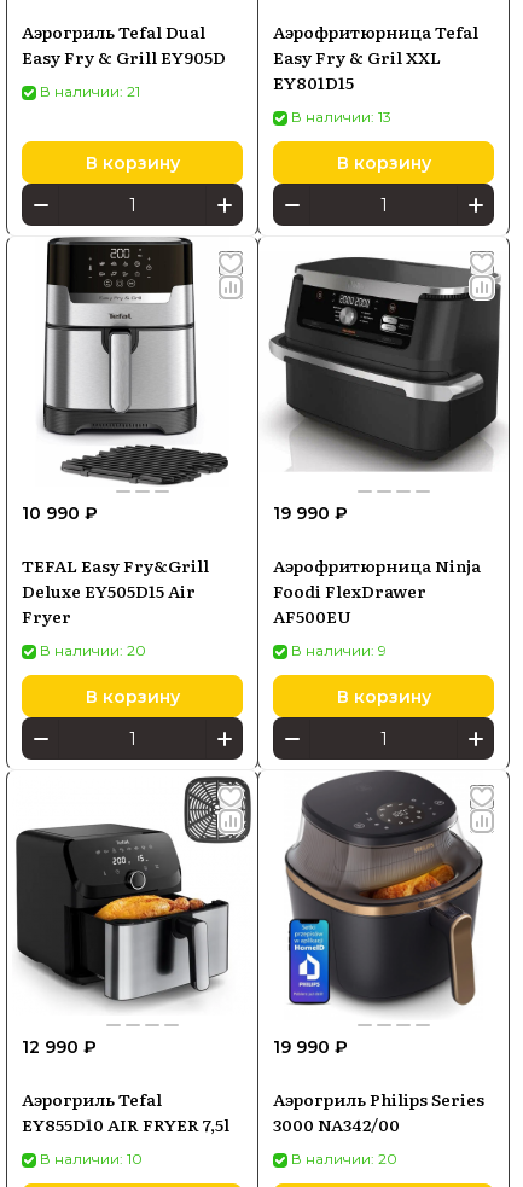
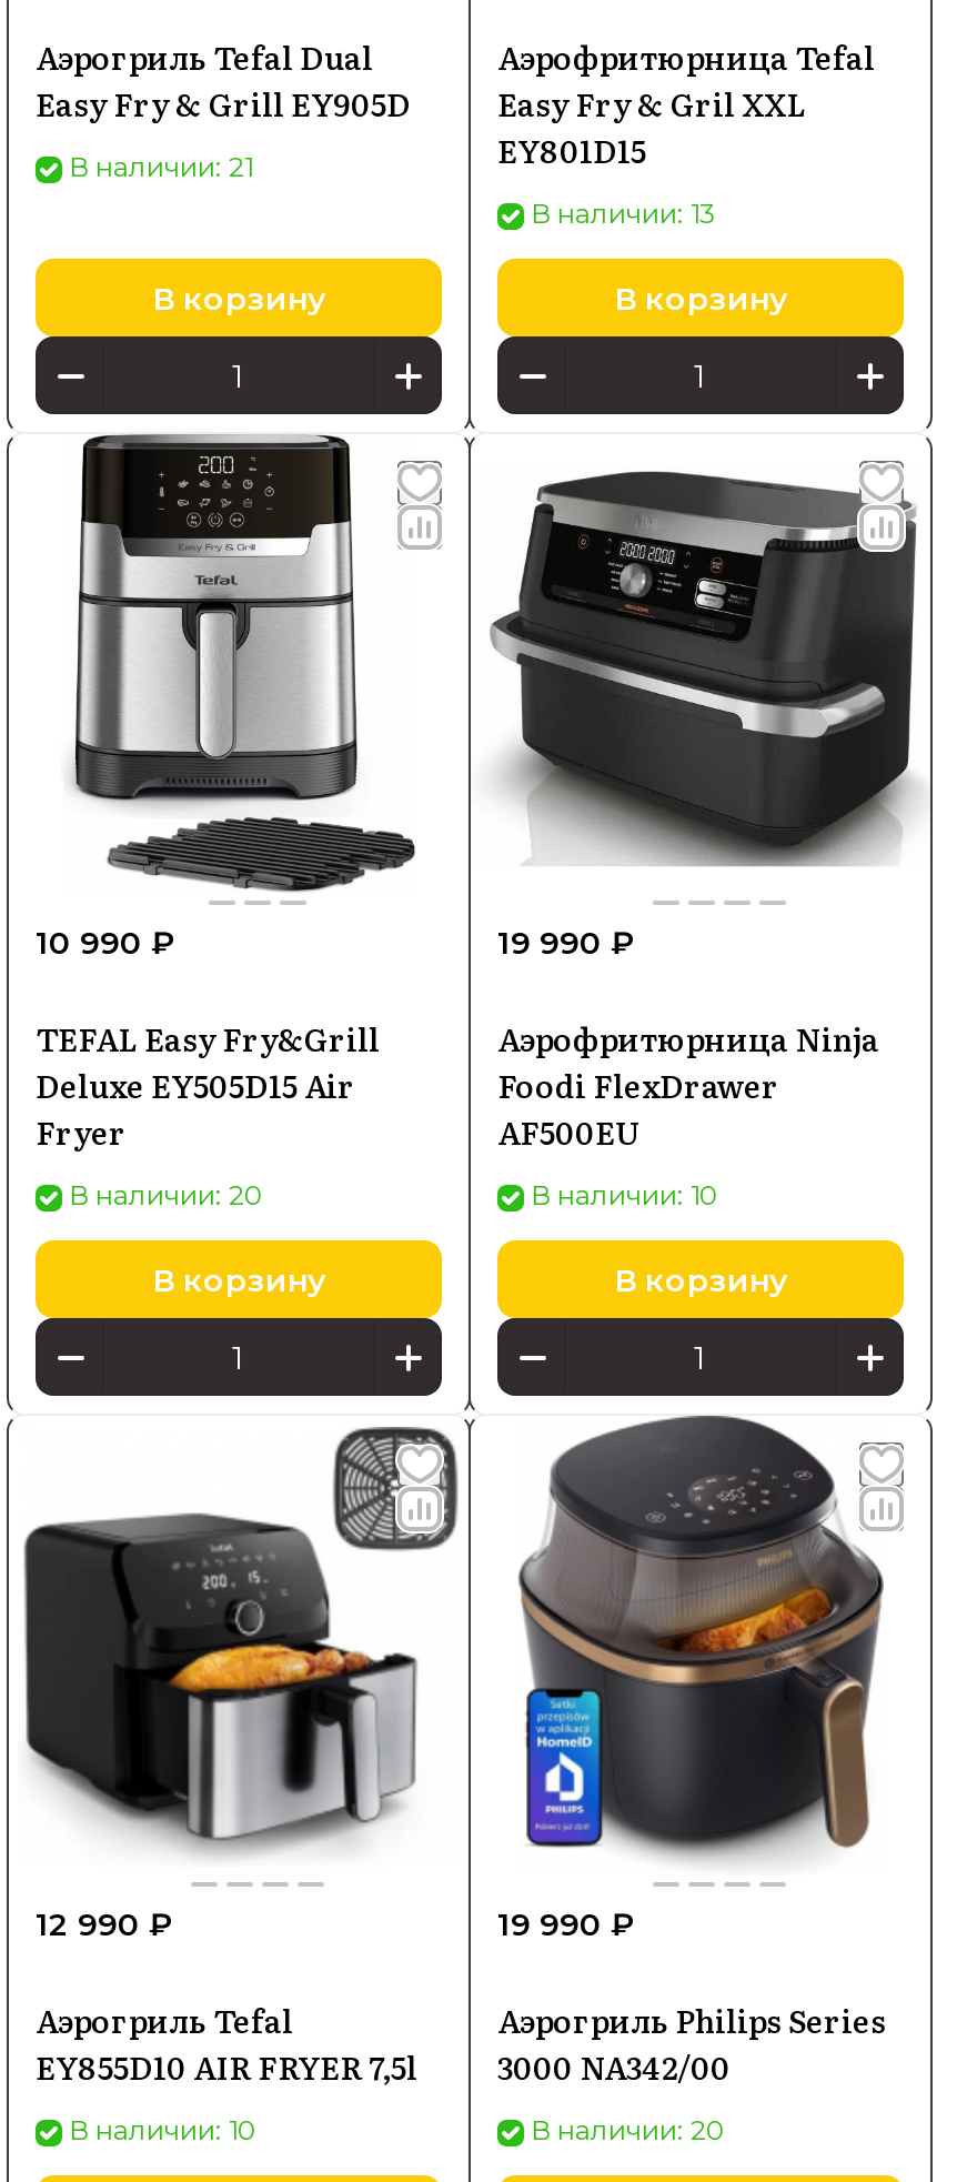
[291,641,387,659] В наличии: 9 -> [531,1178,719,1211] В наличии: 10

